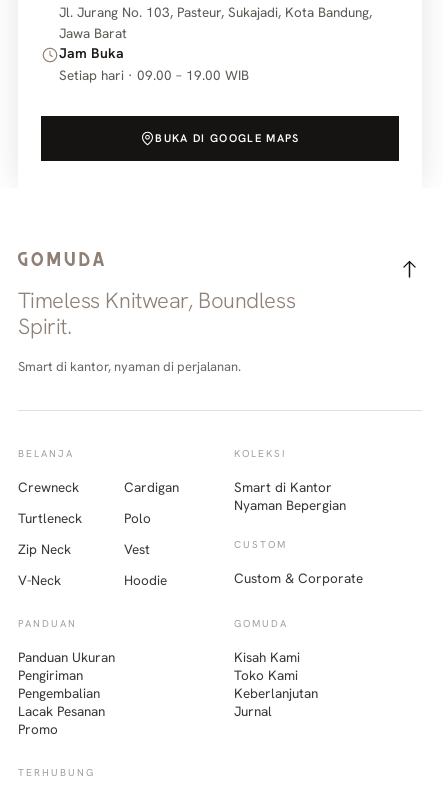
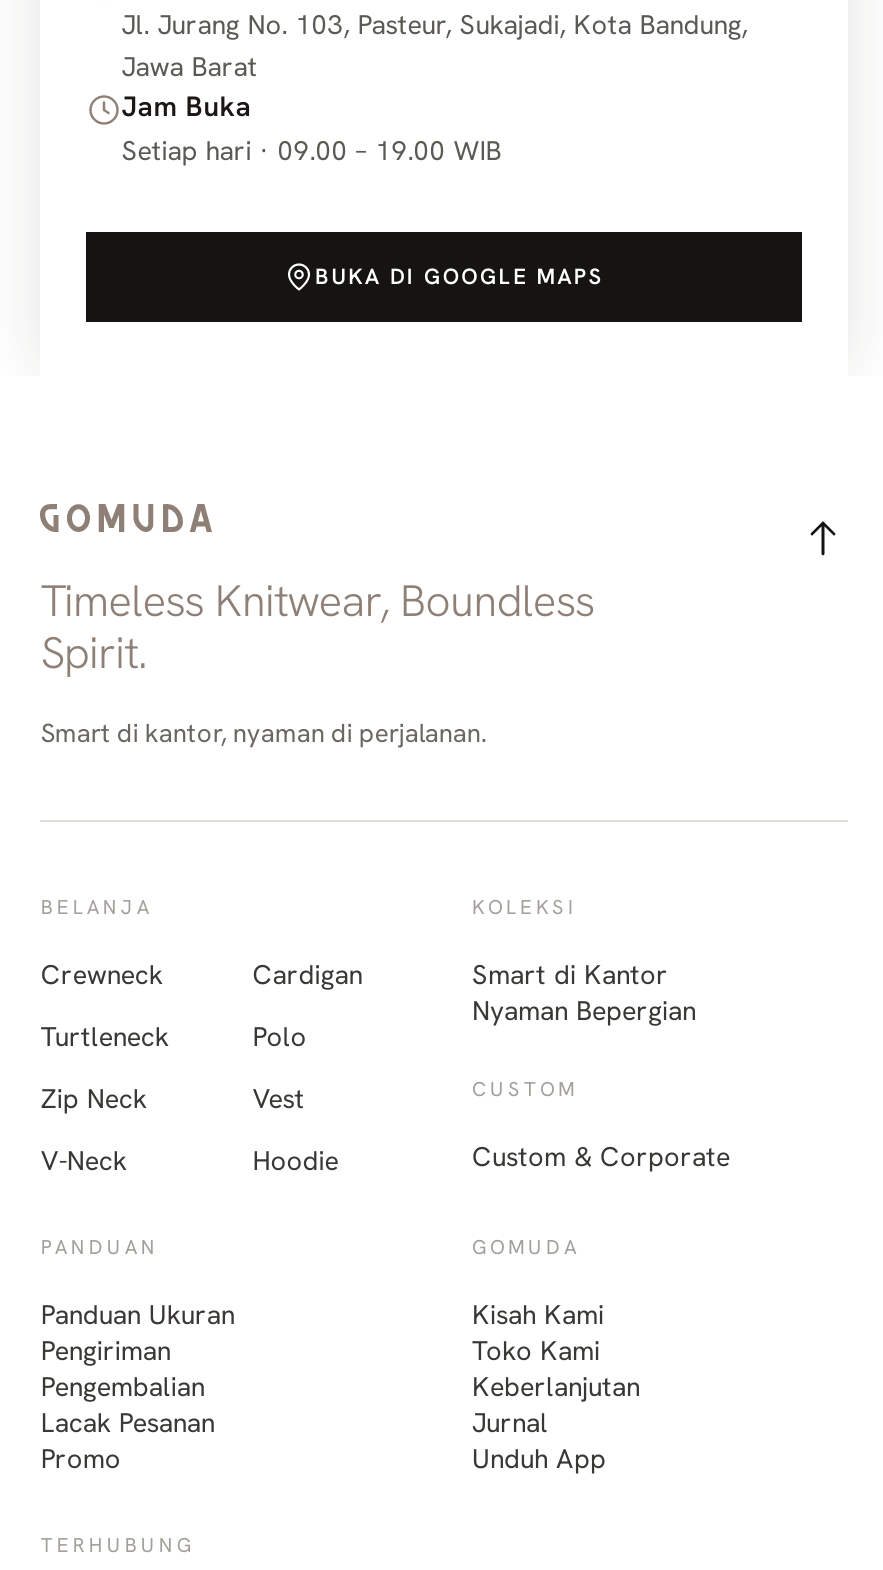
none -> [472,1439,606,1475] Unduh App

